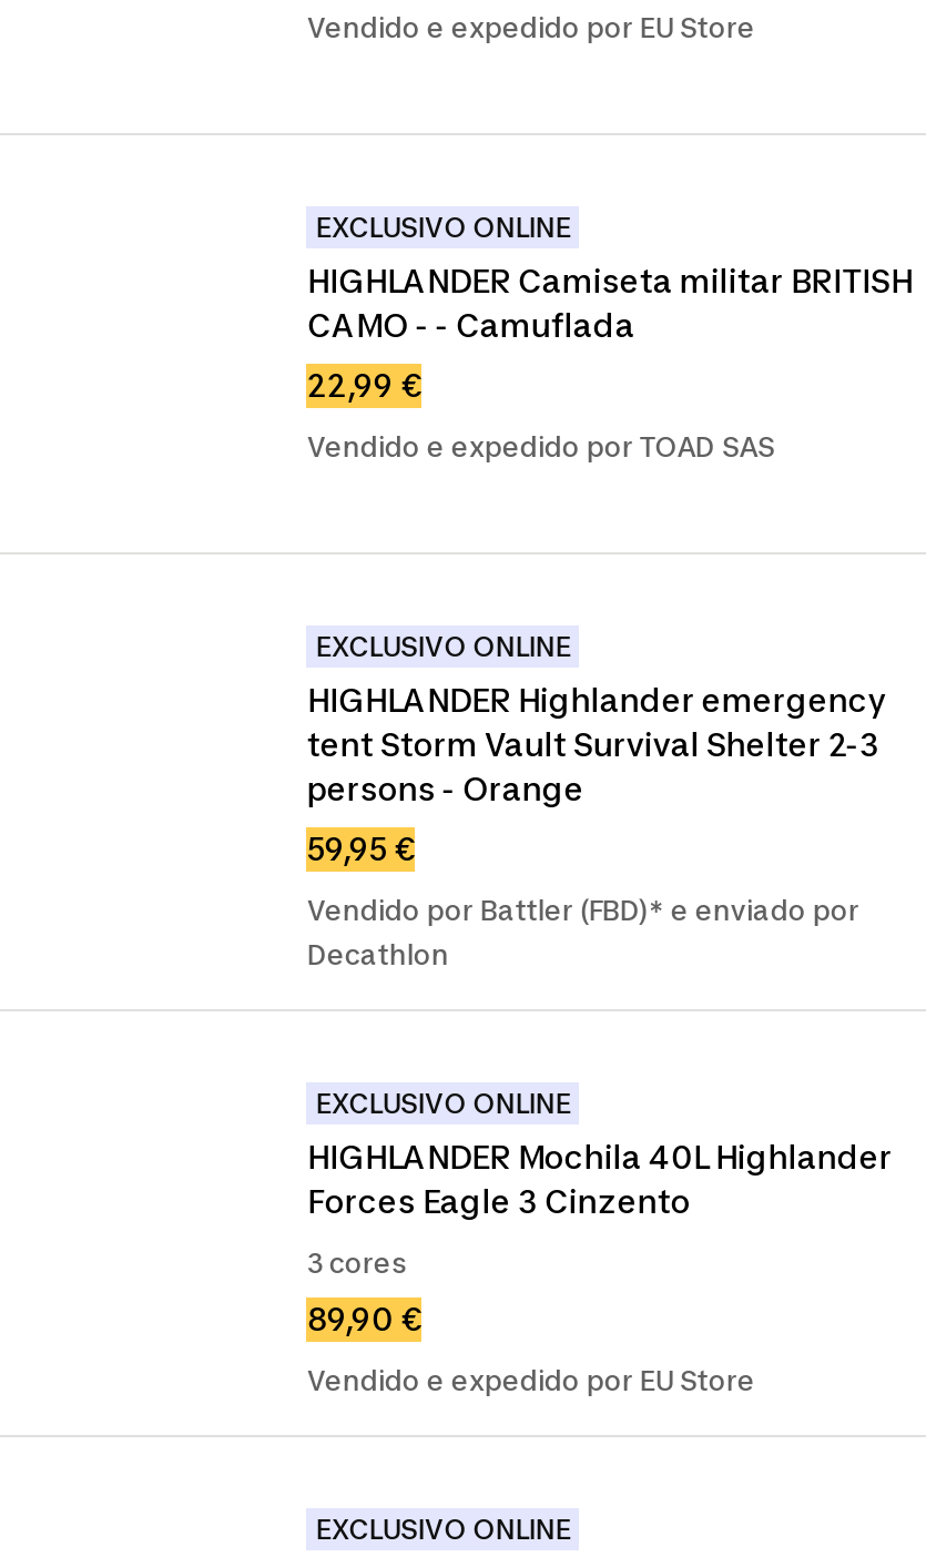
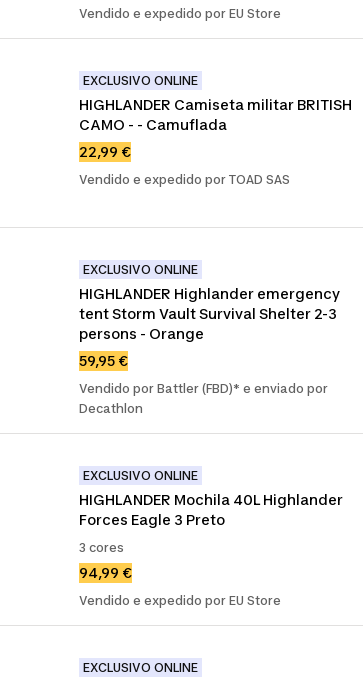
[307,1182,690,1220] Forces Eagle 3 Cinzento -> [79,511,225,528] Forces Eagle 3 Preto
[307,1300,422,1337] 89,90 € -> [79,564,132,581] 94,99 €

